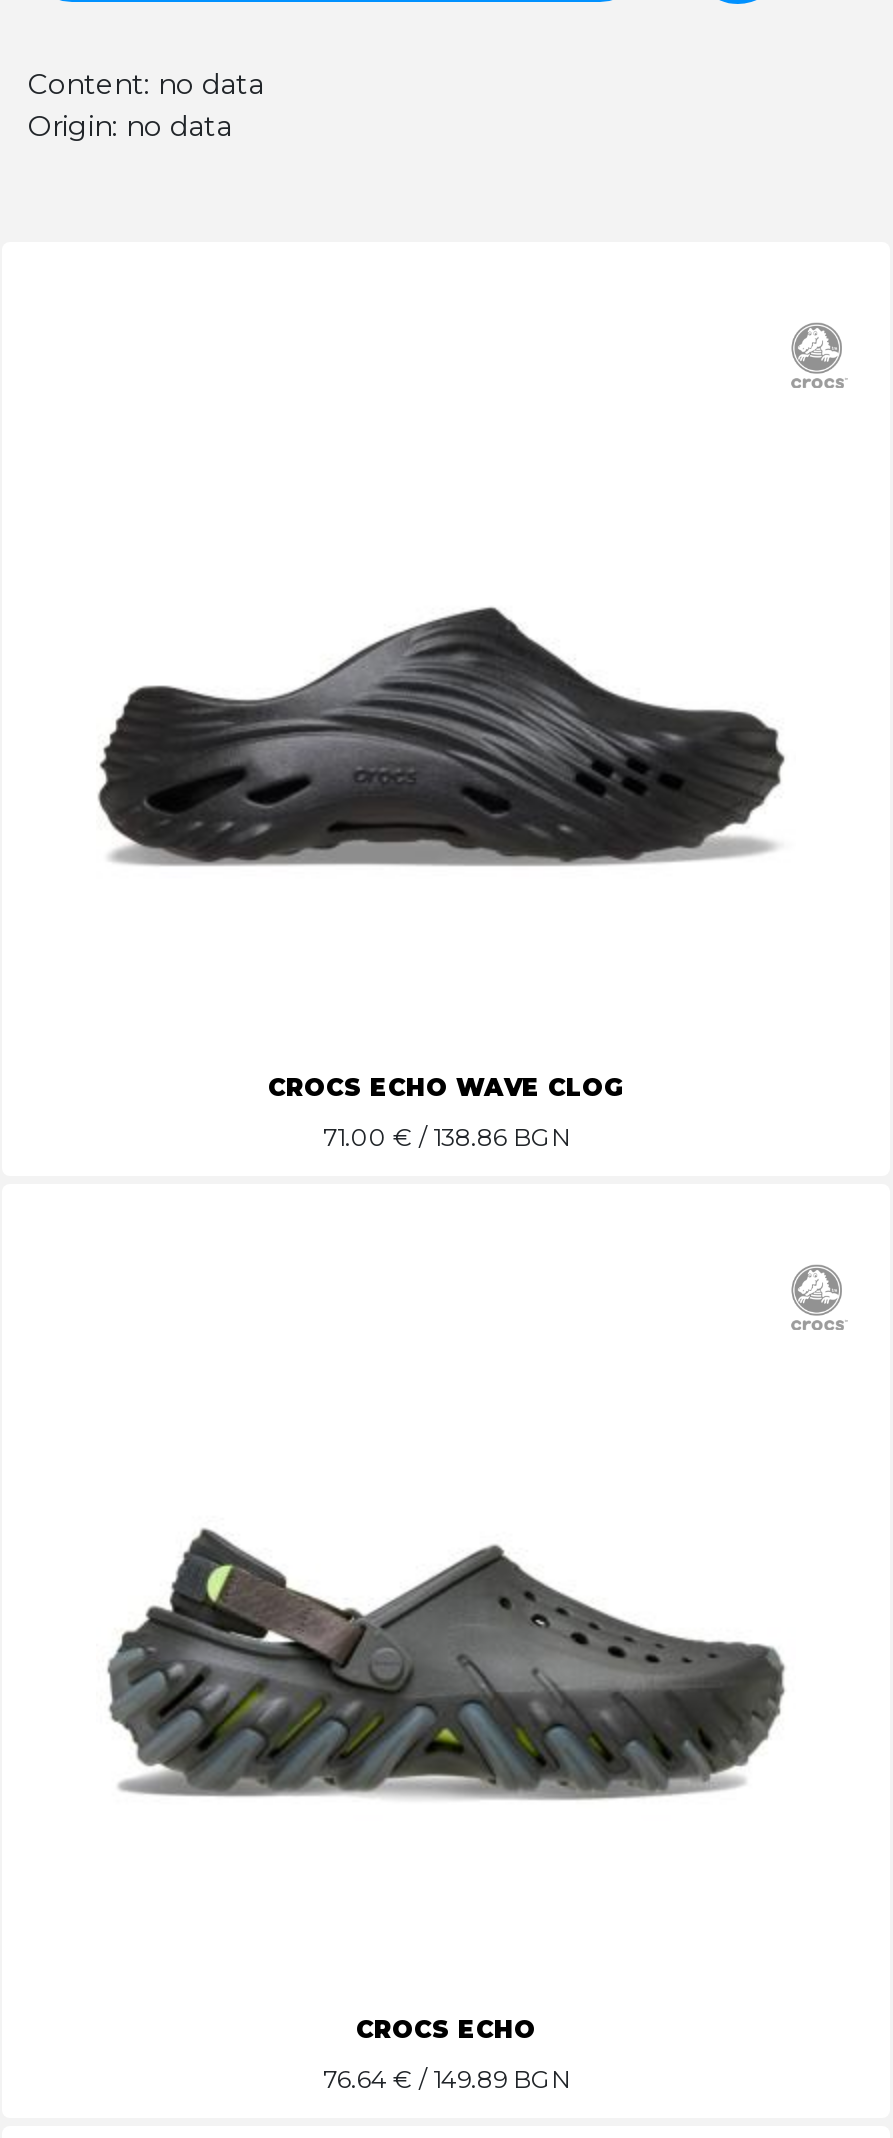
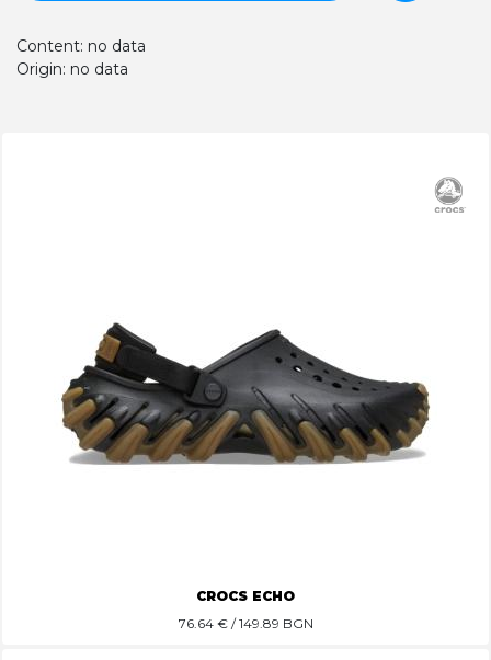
[96,590,786,868] [image] -> none
[268,1072,624,1152] CROCS ECHO WAVE CLOG | 71.00 € / 138.86 BGN -> none
moved [112,1530,786,1802] -> [65,323,430,470]: [image]

